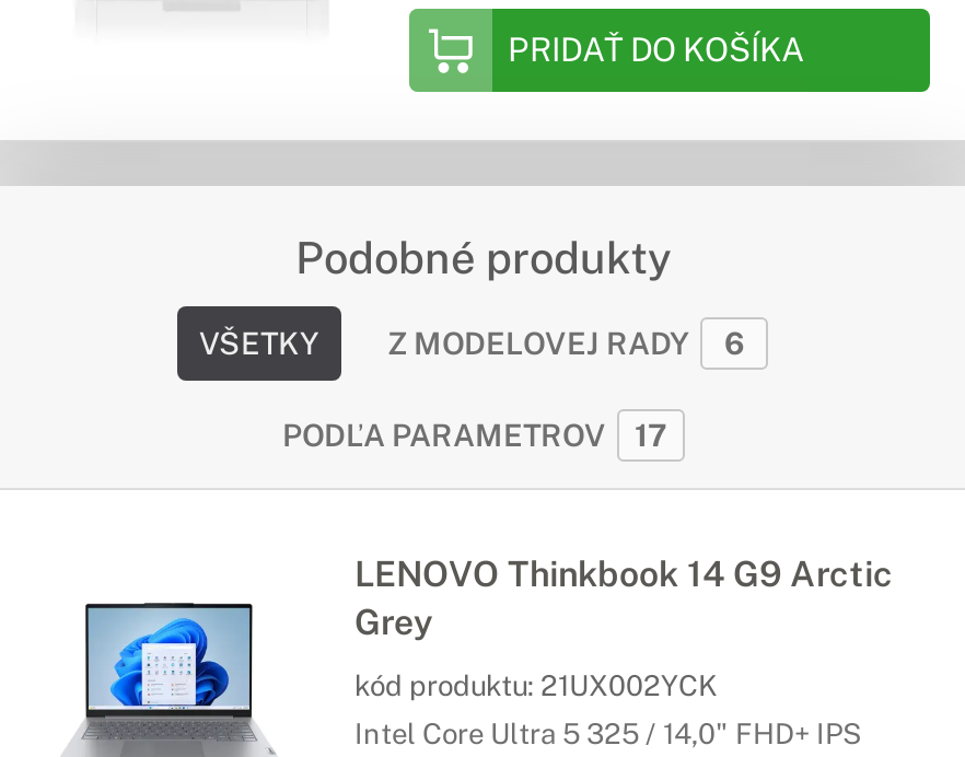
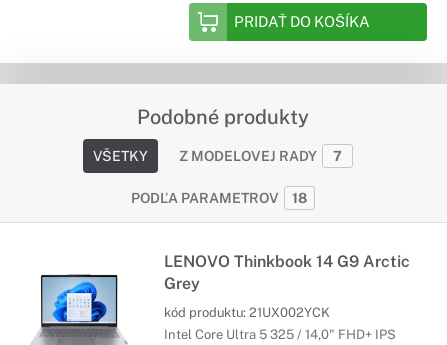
[199,326,744,361] VŠETKY Z MODELOVEJ RADY 6 -> [93,148,342,164] VŠETKY Z MODELOVEJ RADY 7
[282,418,667,453] PODĽA PARAMETROV 17 -> [131,190,307,206] PODĽA PARAMETROV 18

